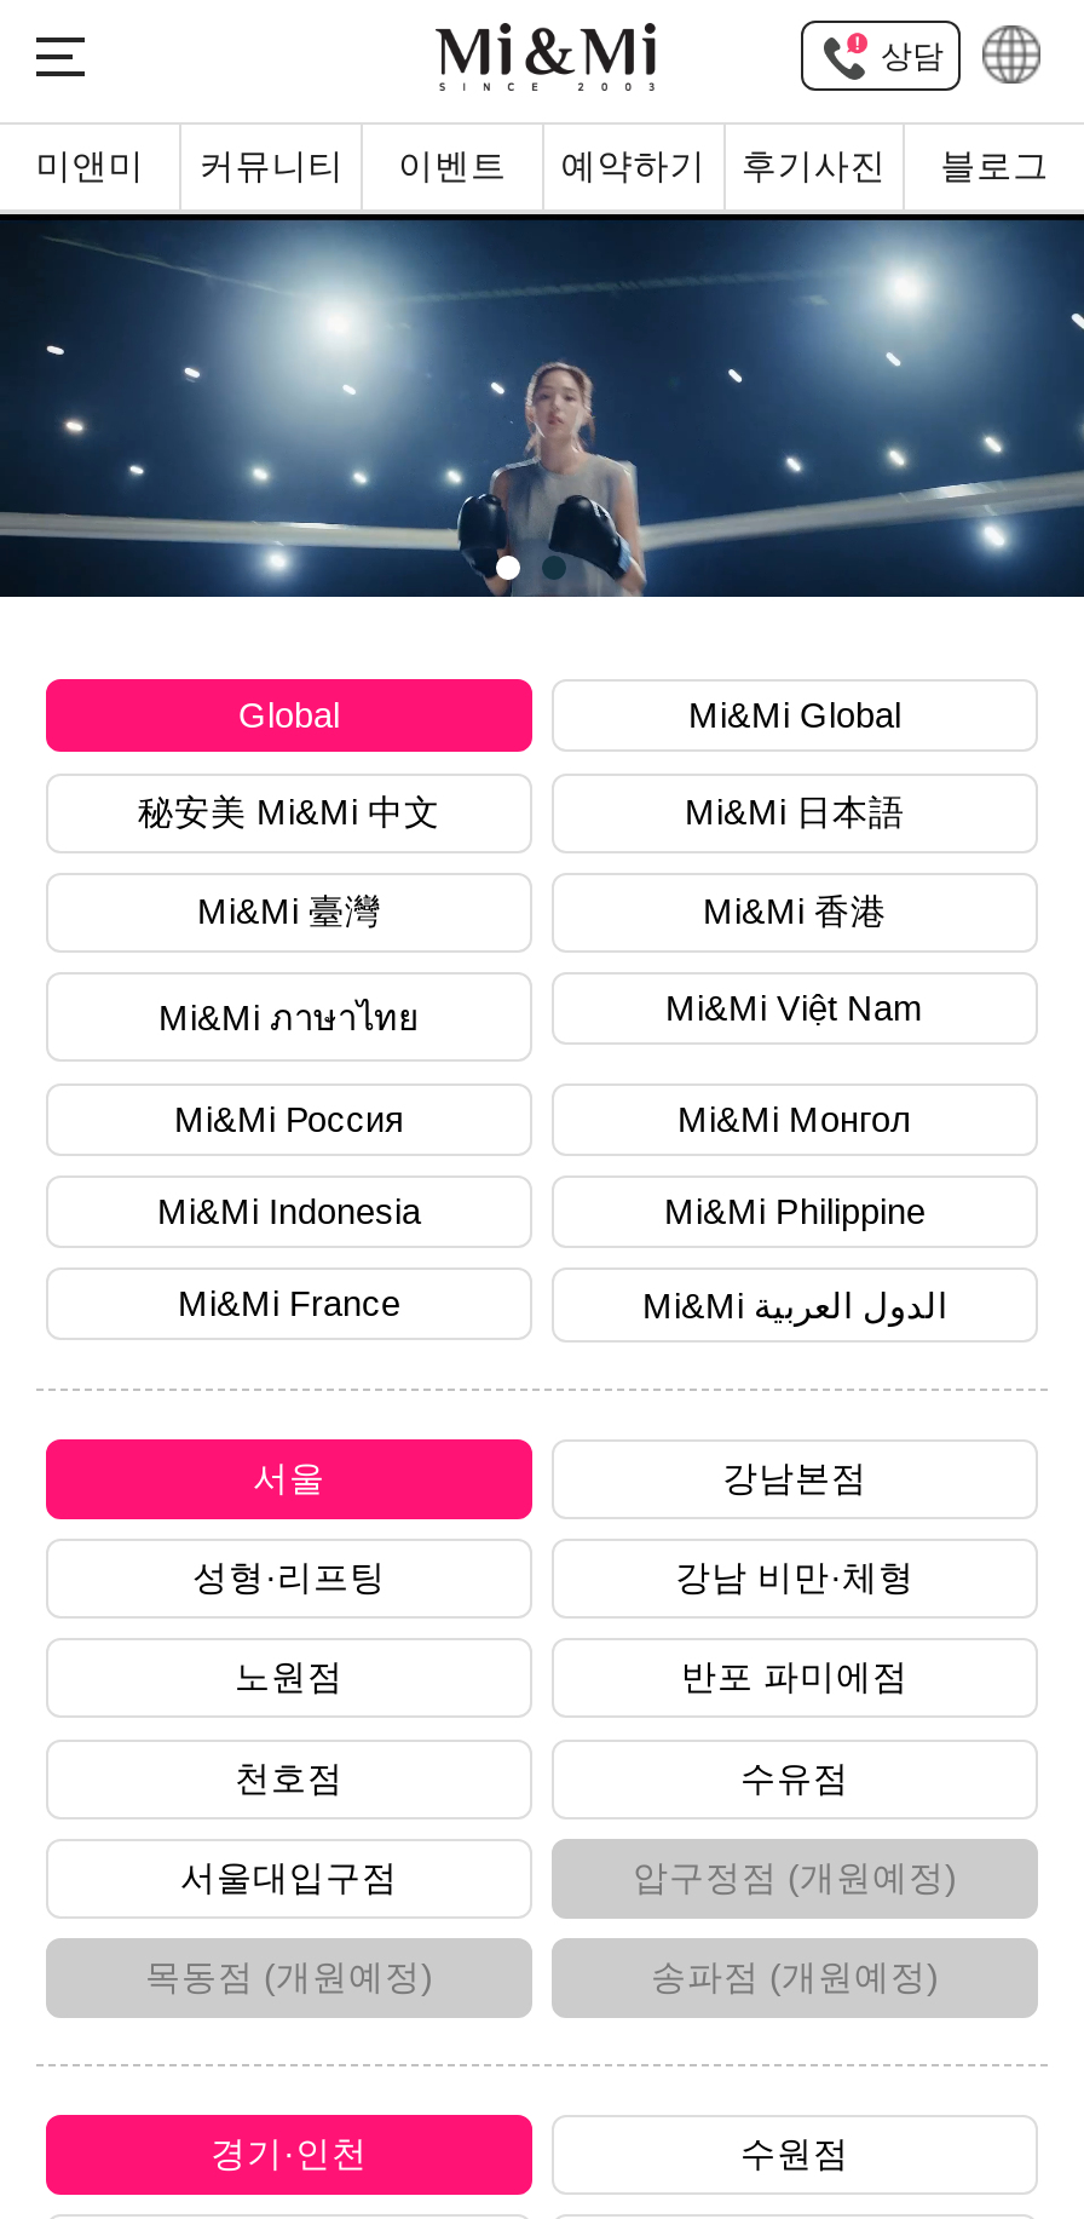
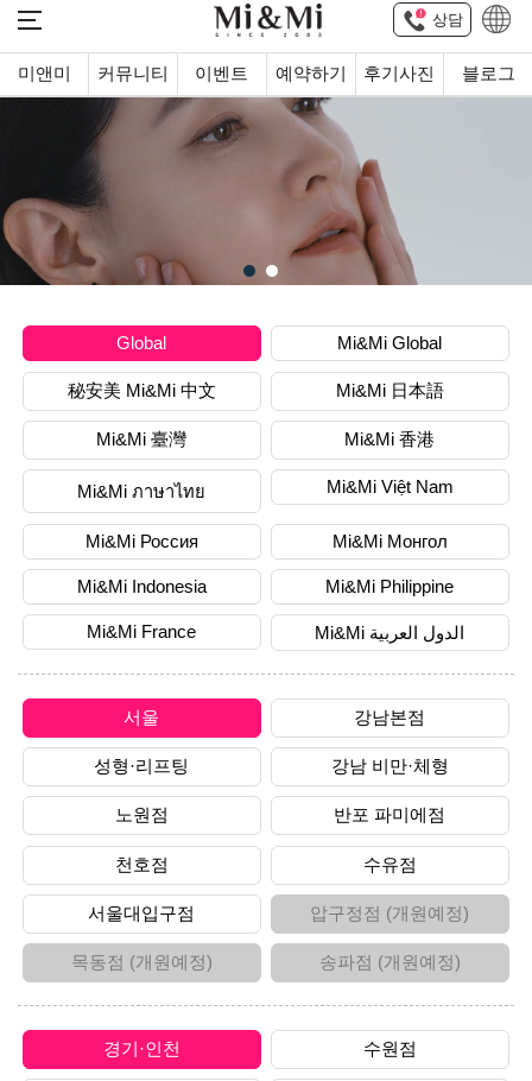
[7,212,1077,599] [image] -> [4,96,528,286] [image]

